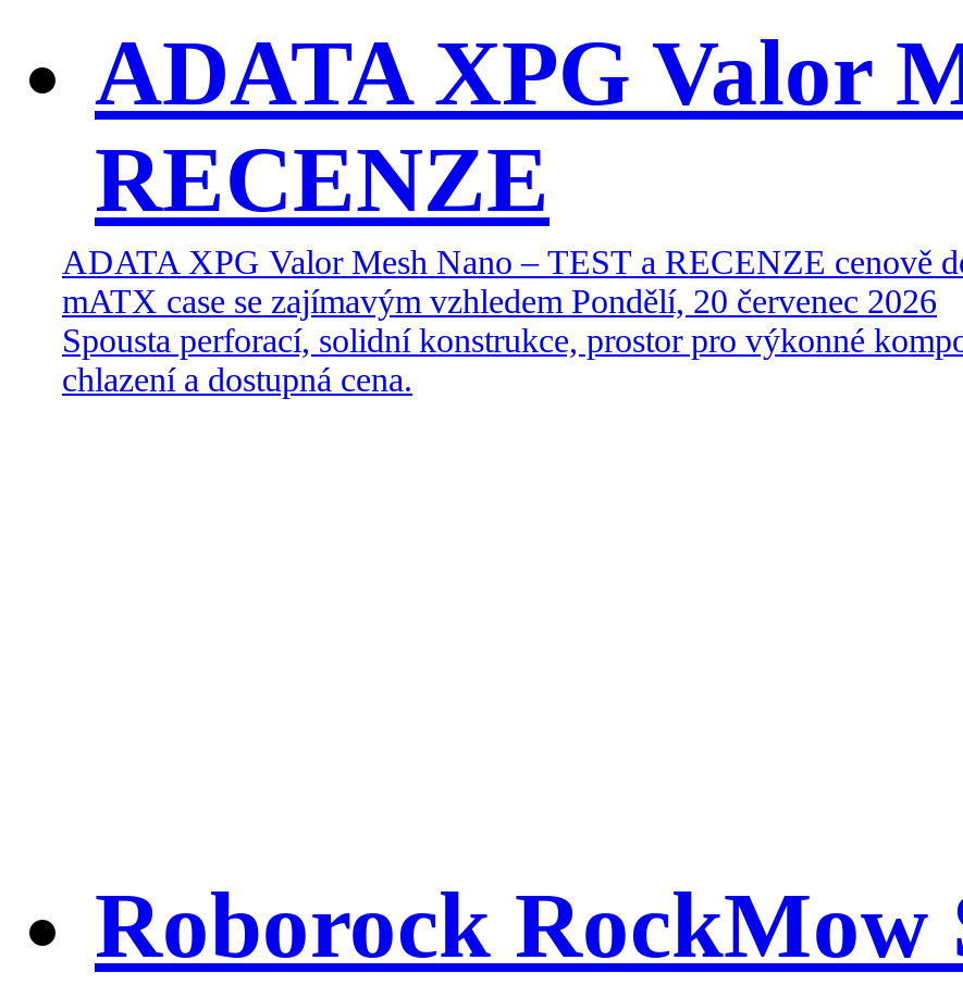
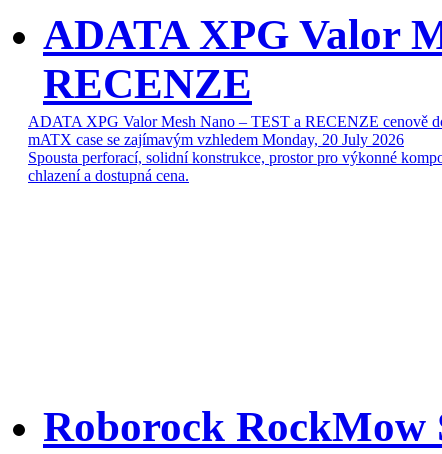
[62,282,937,319] mATX case se zajímavým vzhledem Pondělí, 20 červenec 2026 -> [28,130,404,147] mATX case se zajímavým vzhledem Monday, 20 July 2026

